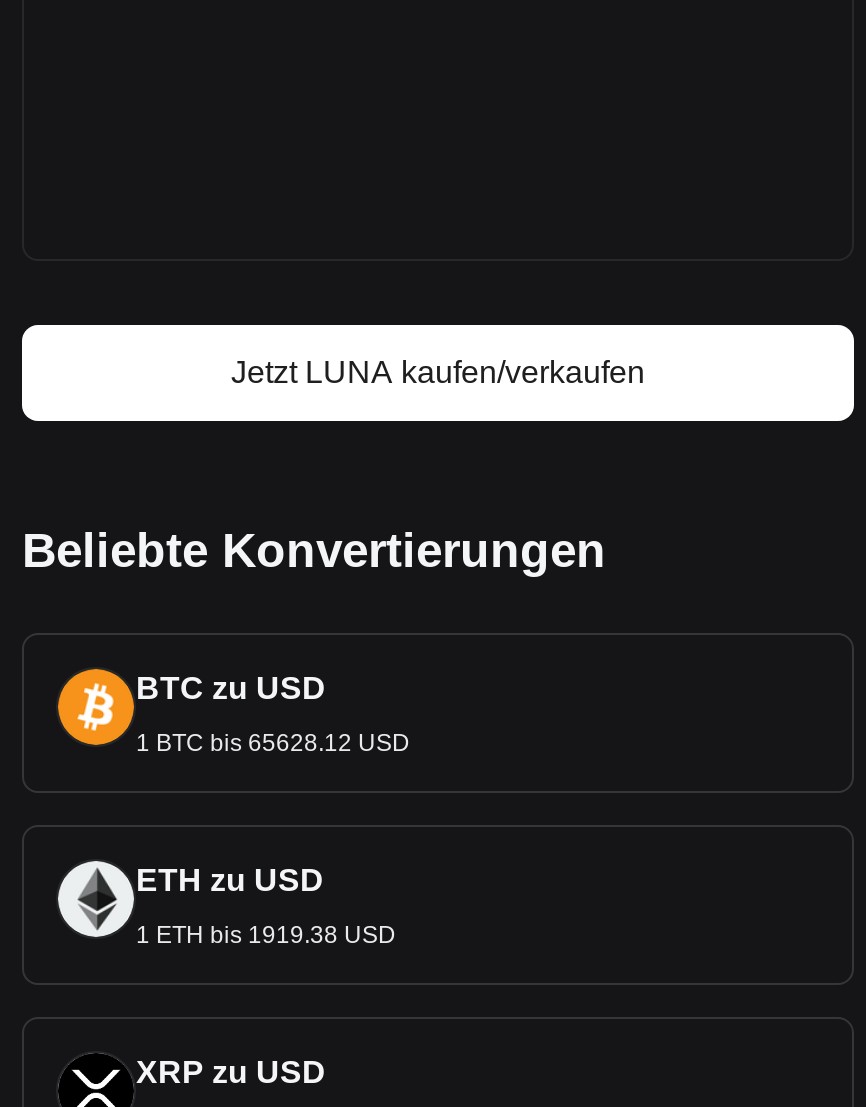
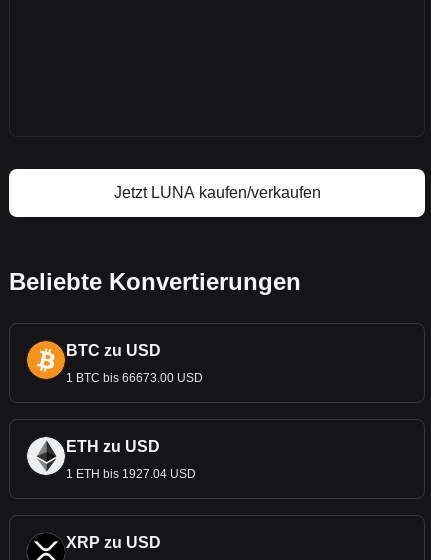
[136,729,410,757] 1 BTC bis 65628.12 USD -> [66,371,203,385] 1 BTC bis 66673.00 USD
[136,921,396,949] 1 ETH bis 1919.38 USD -> [66,467,196,481] 1 ETH bis 1927.04 USD

